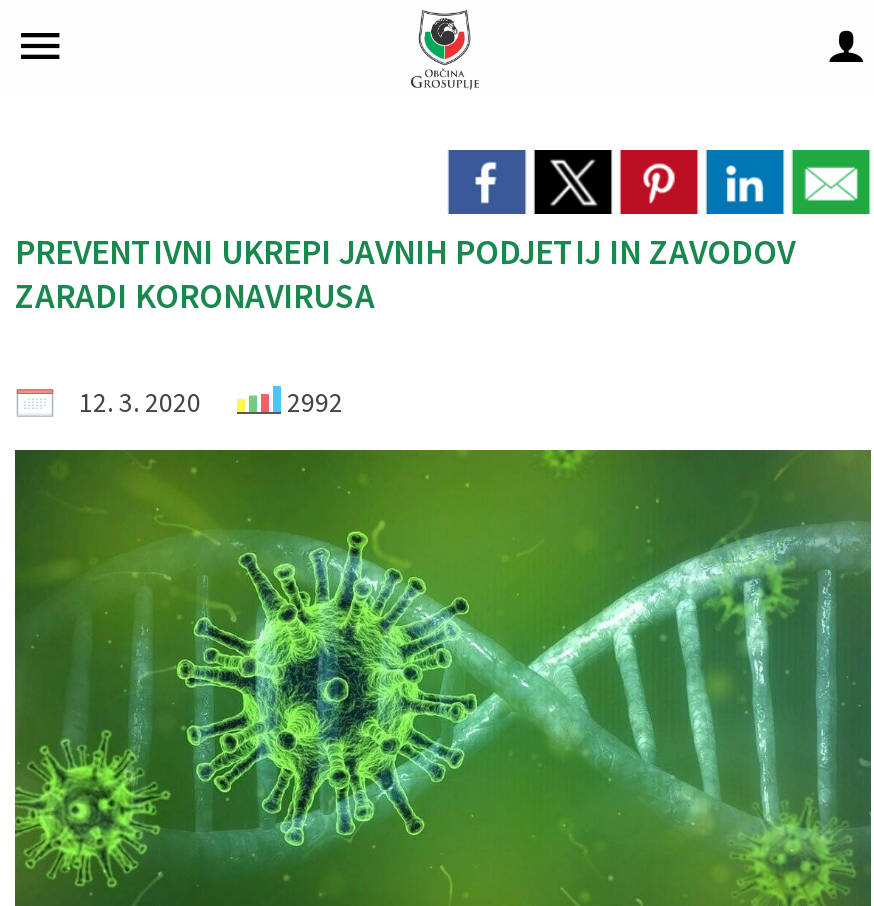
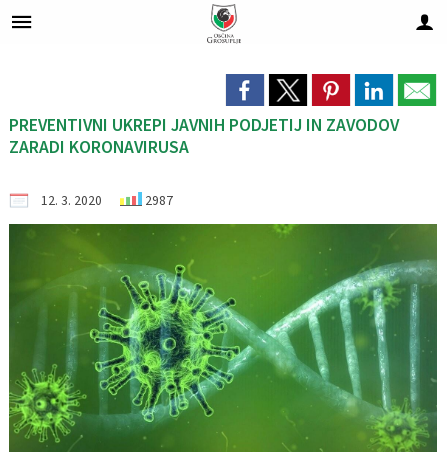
[287,386,343,420] 2992 -> [145,192,173,209] 2987

